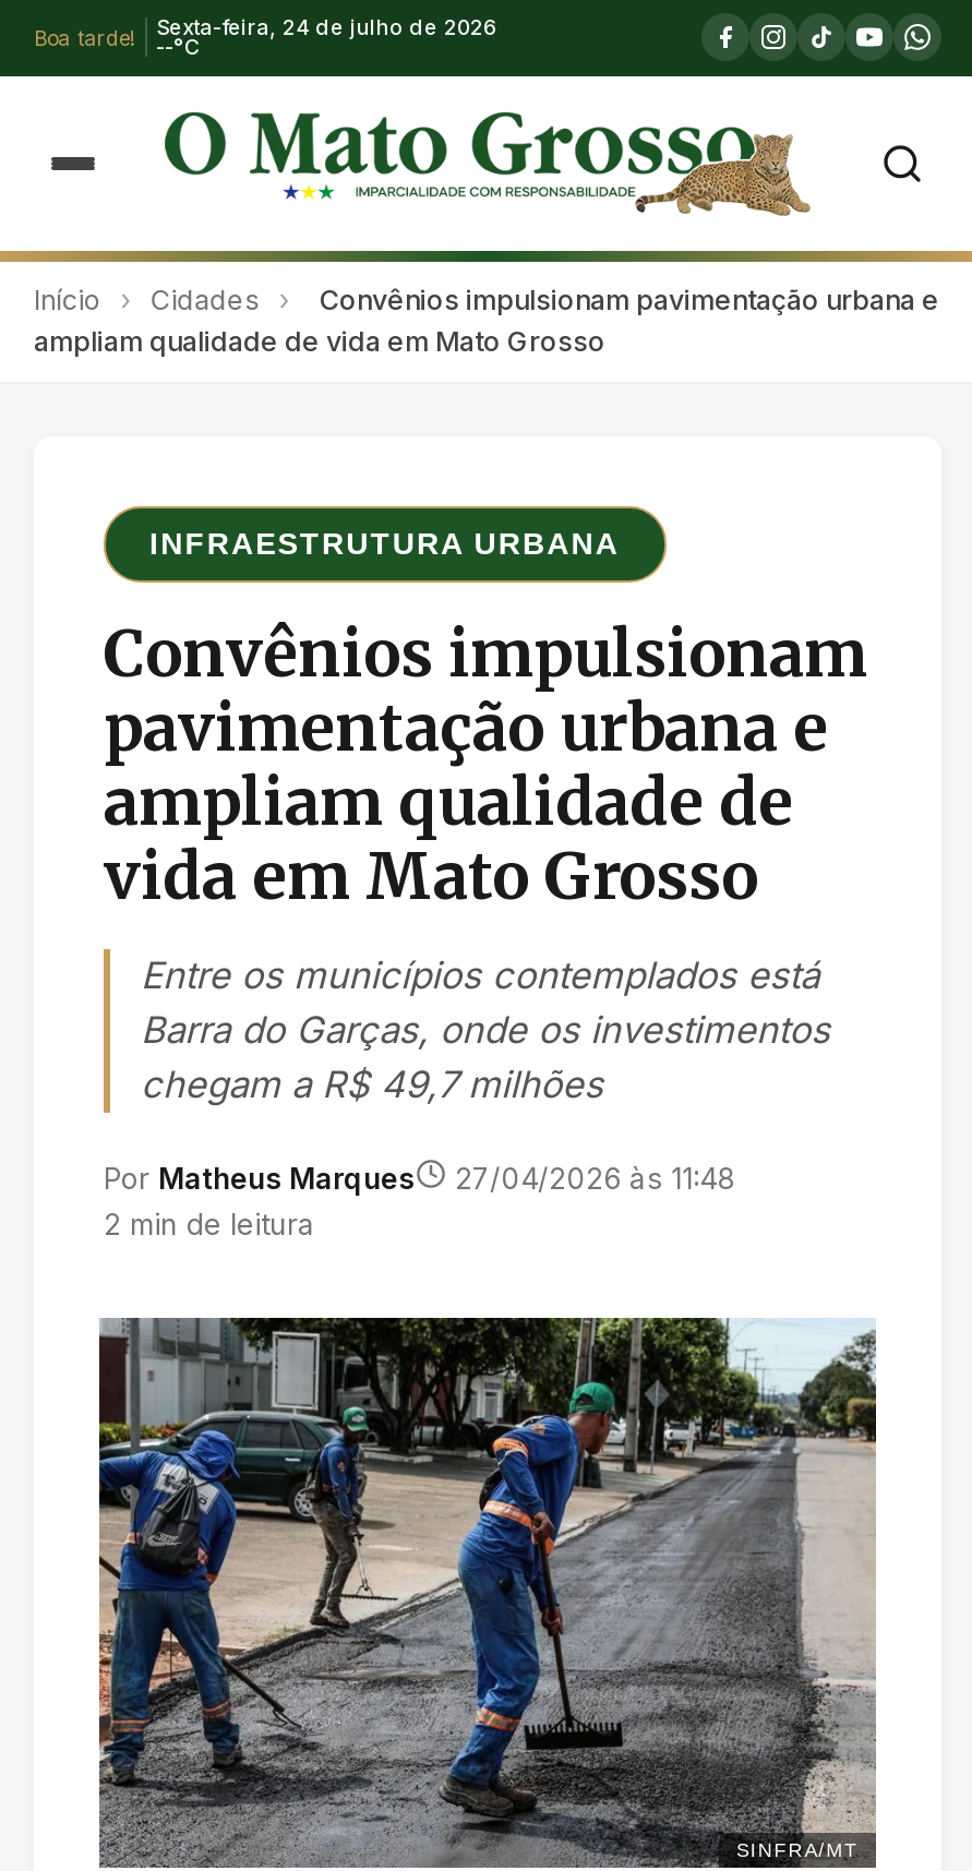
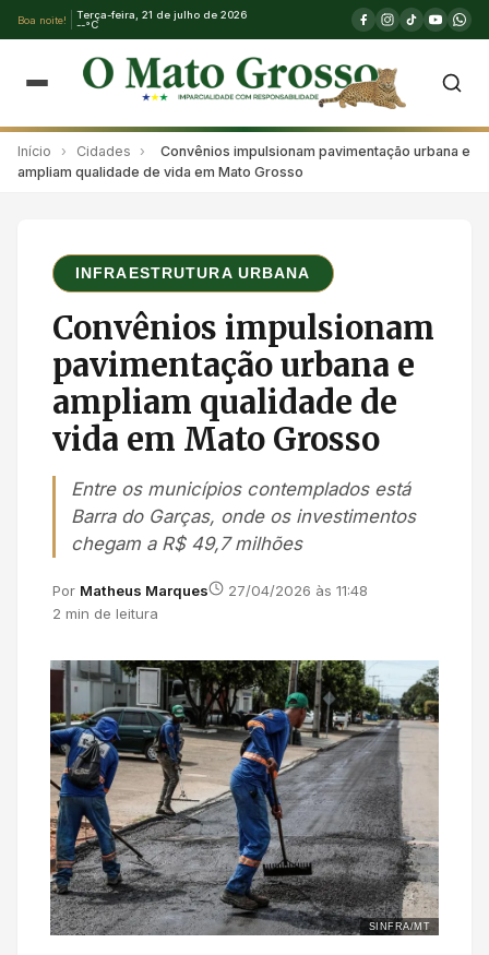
[34,25,136,49] Boa tarde! -> [17,14,67,26] Boa noite!
[156,15,496,39] Sexta-feira, 24 de julho de 2026 -> [76,9,247,21] Terça-feira, 21 de julho de 2026

